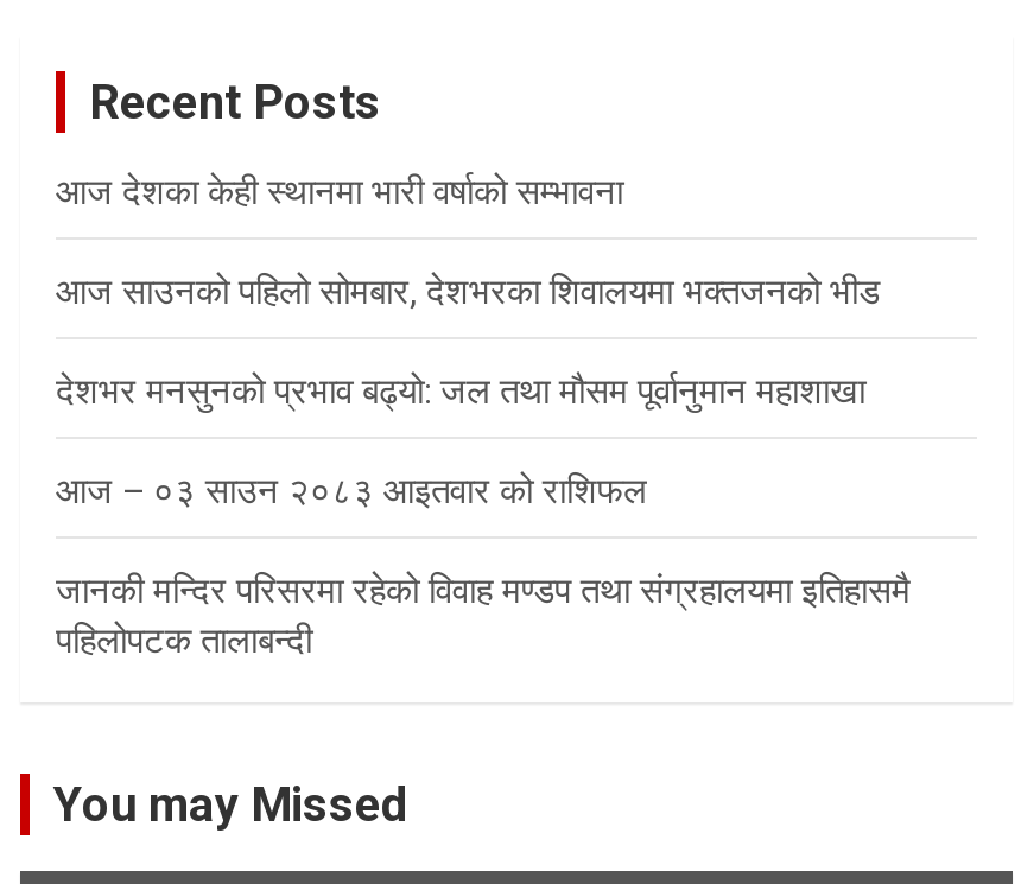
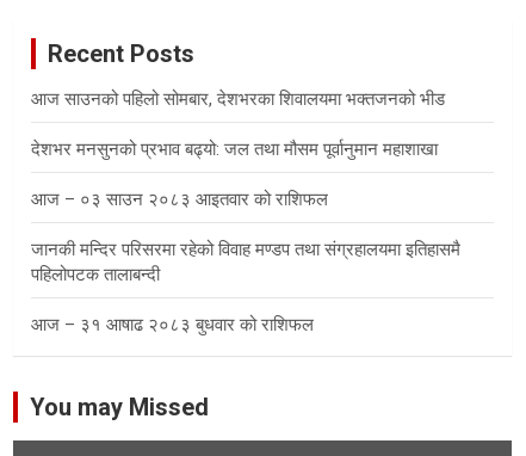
[56,170,623,213] आज देशका केही स्थानमा भारी वर्षाको सम्भावना -> none
moved [56,270,911,662] -> [31,88,460,285]: आज साउनको पहिलो सोमबार, देशभरका शिवालयमा भक्तजनको भीड | देशभर मनसुनको प्रभाव बढ्यो: जल तथा मौसम पूर्वानुमान महाशाखा | आज – ०३ साउन २०८३ आइतवार को राशिफल | जानकी मन्दिर परिसरमा रहेको विवाह मण्डप तथा संग्रहालयमा इतिहासमै | पहिलोपटक तालाबन्दी
none -> [31,314,314,335] आज – ३१ आषाढ २०८३ बुधवार को राशिफल

